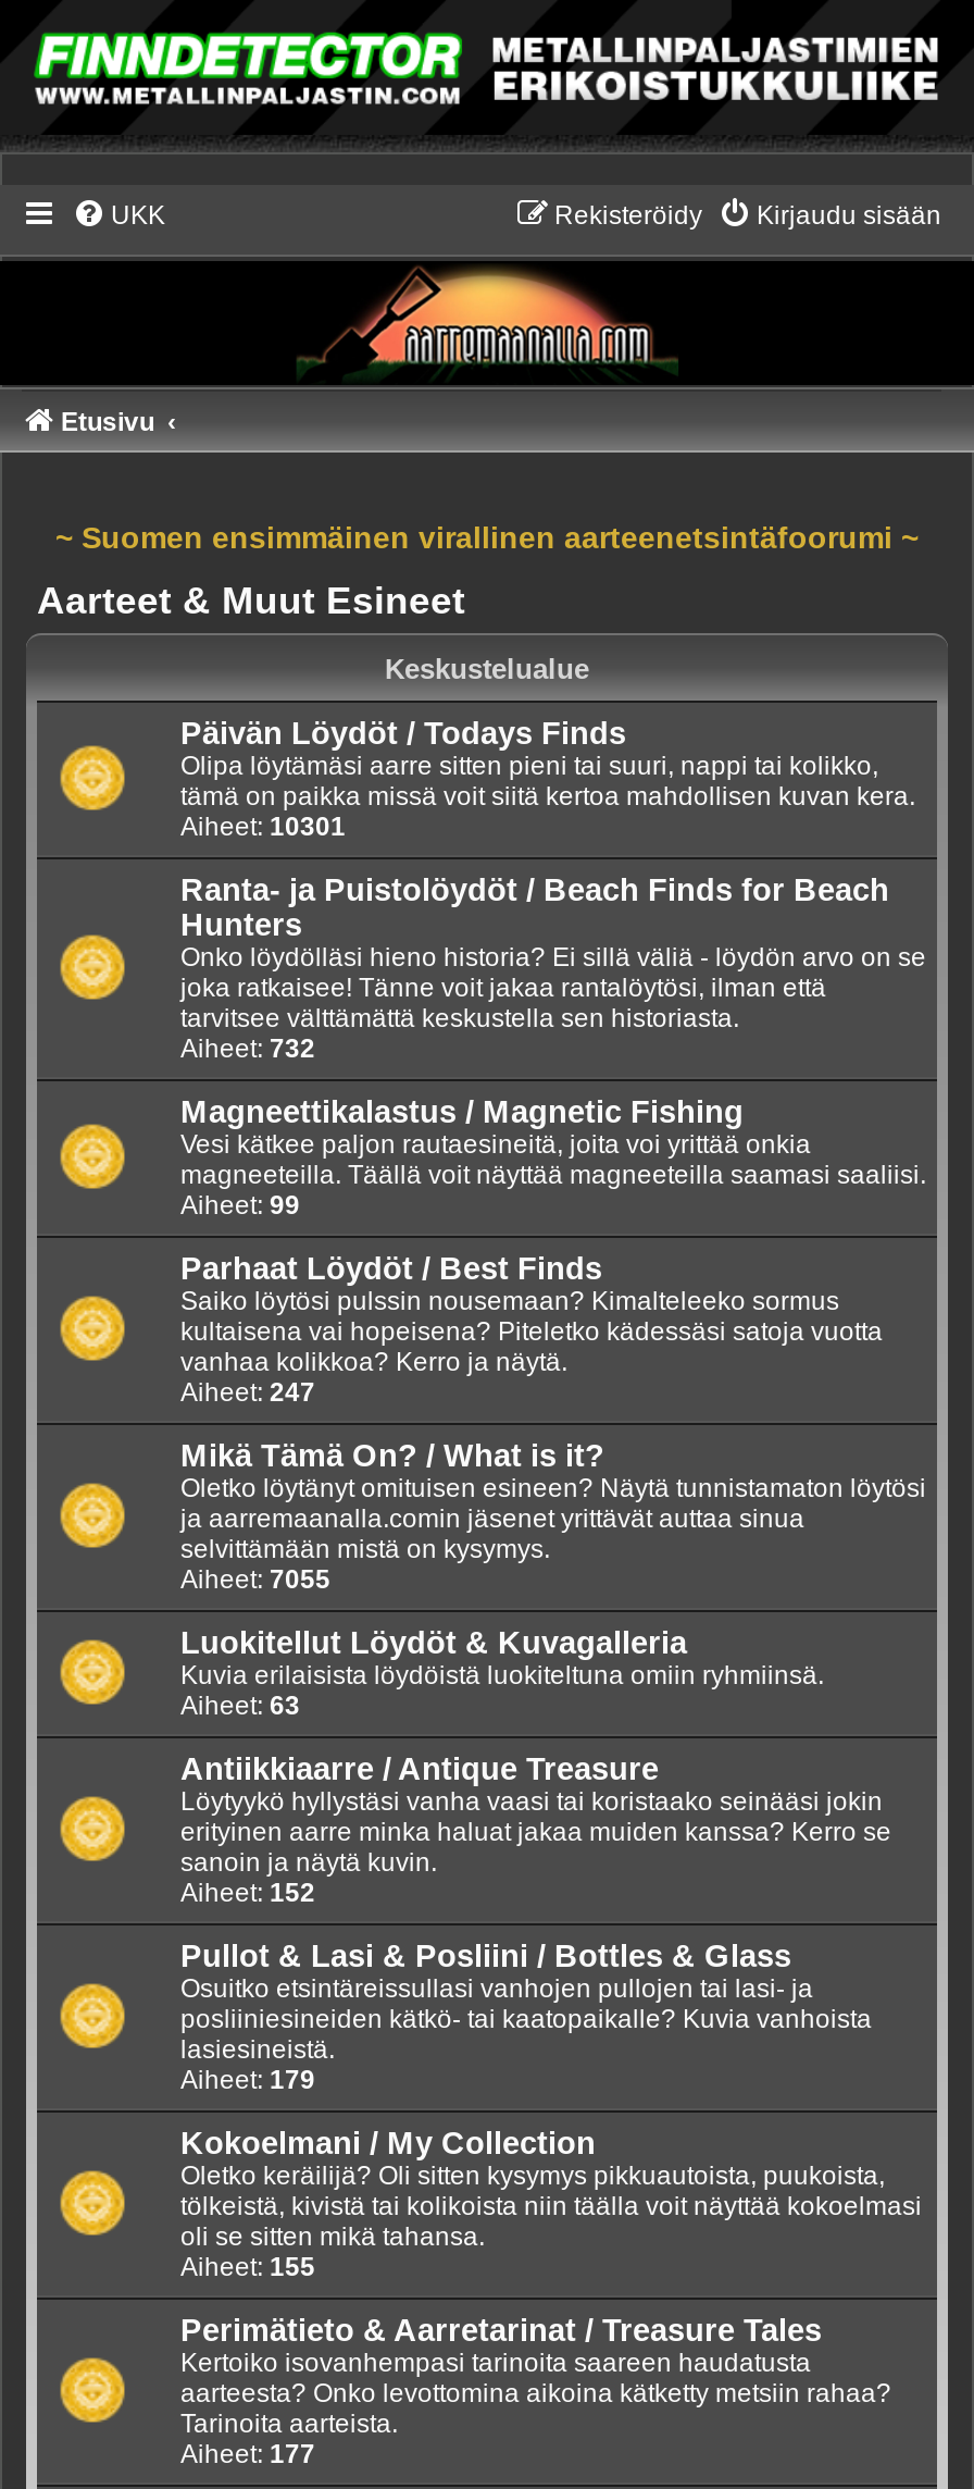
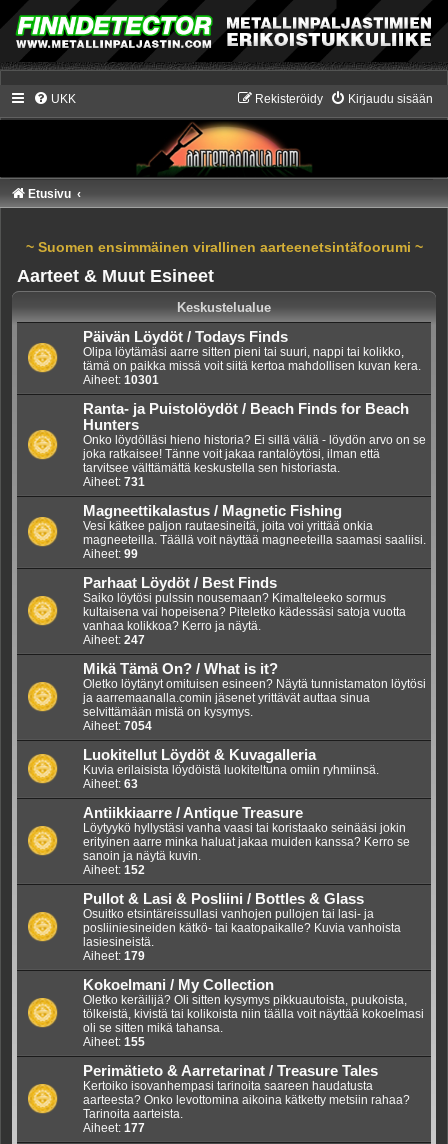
[180,1032,315,1063] Aiheet: 732 -> [83,474,145,488] Aiheet: 731
[180,1563,330,1594] Aiheet: 7055 -> [83,718,152,732] Aiheet: 7054

